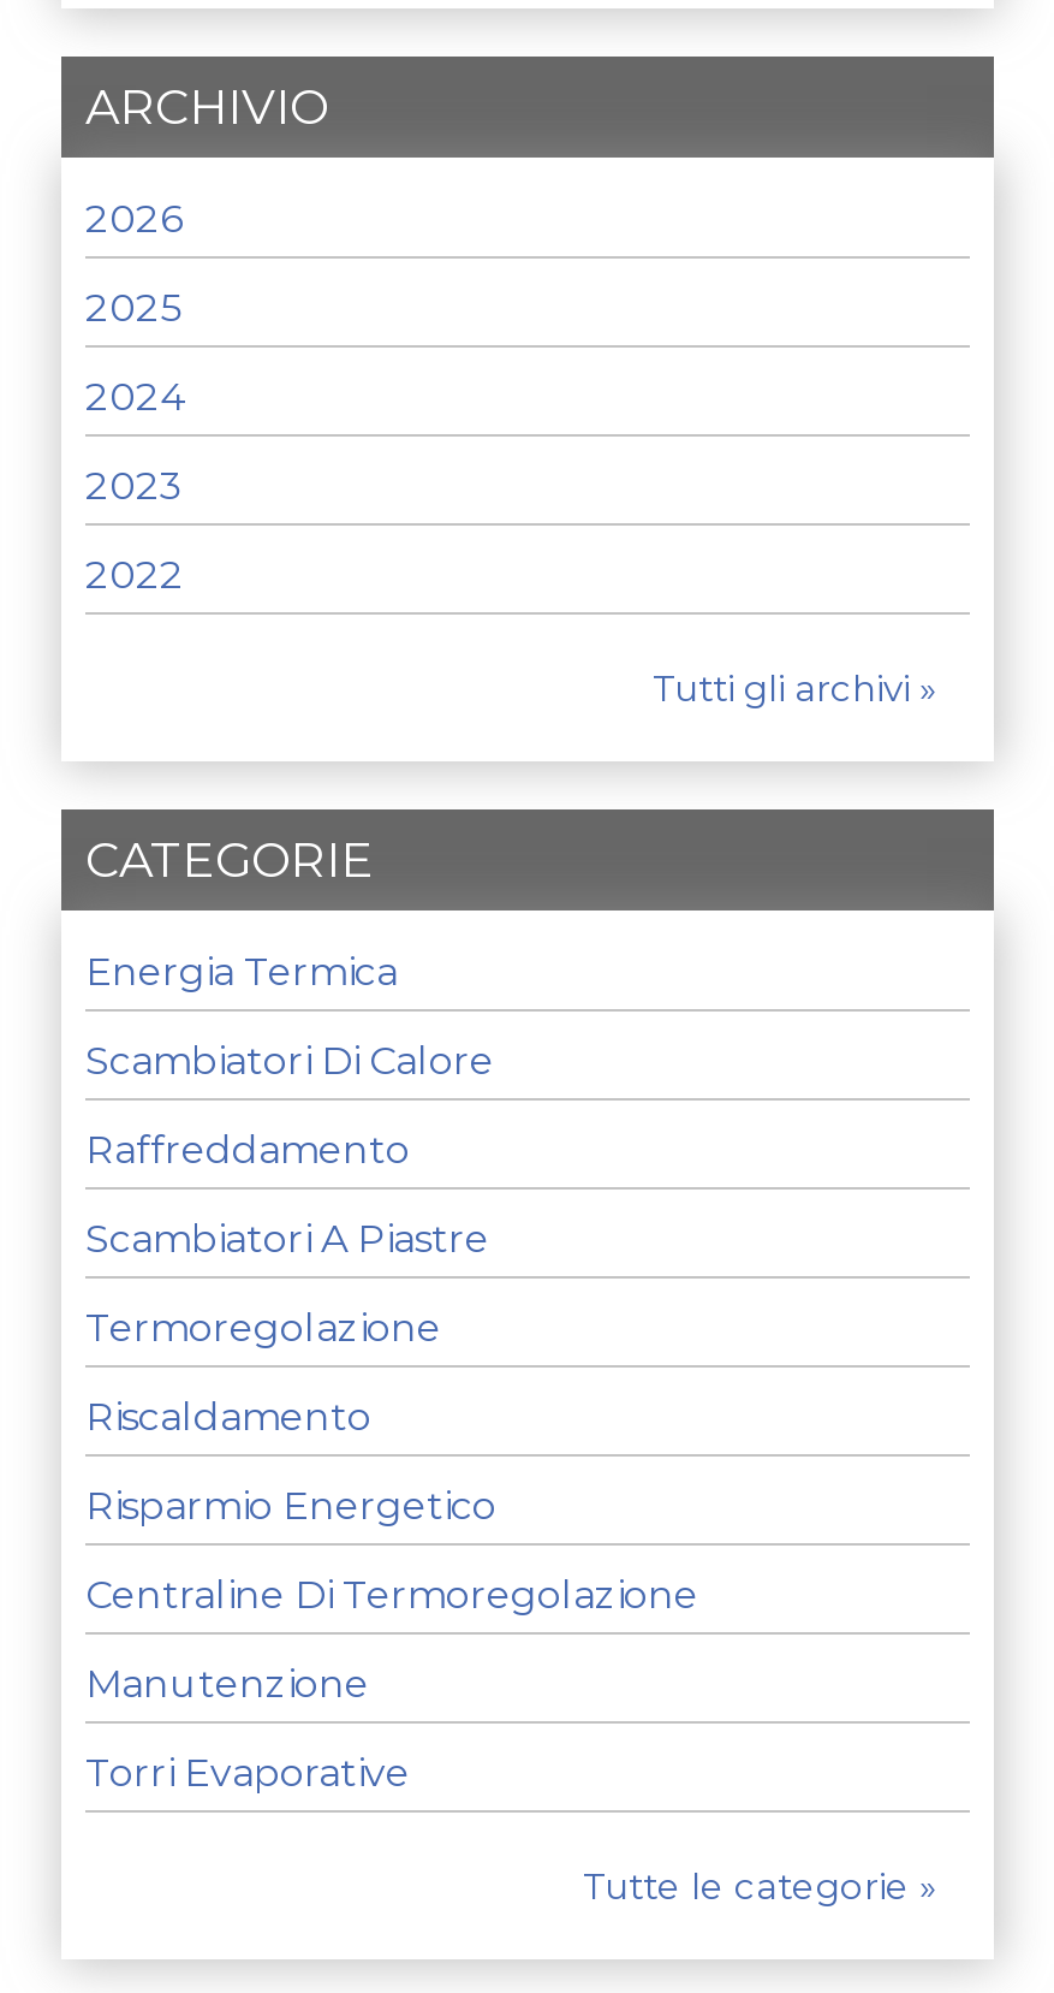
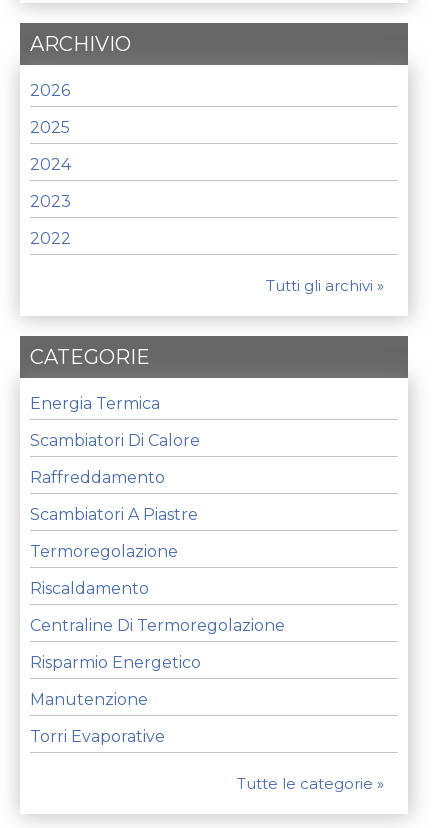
moved [85,1482,496,1528] -> [30,652,201,671]: Risparmio Energetico
moved [85,1571,698,1617] -> [30,615,285,634]: Centraline Di Termoregolazione

